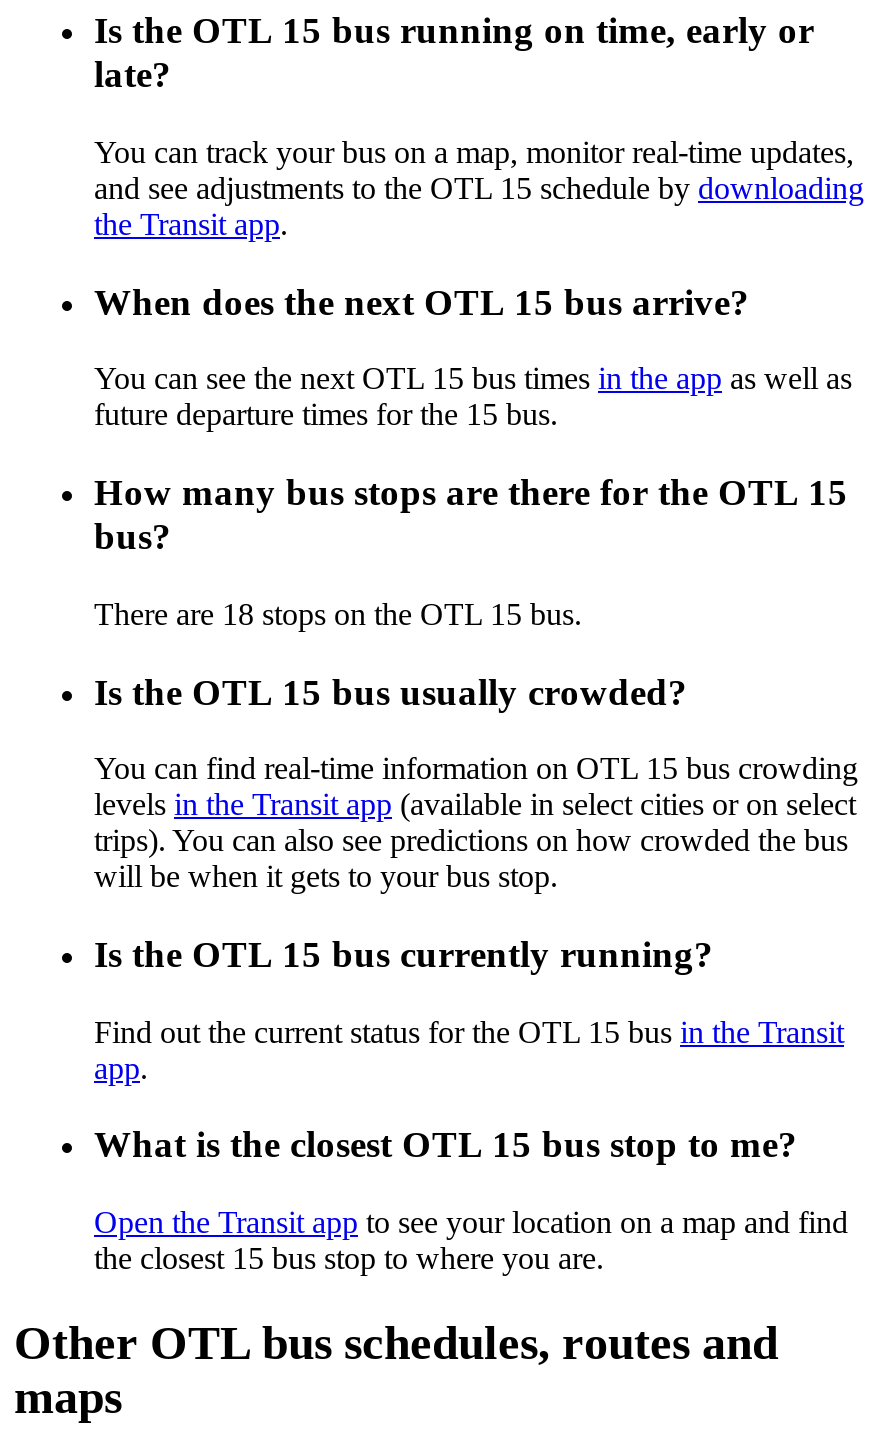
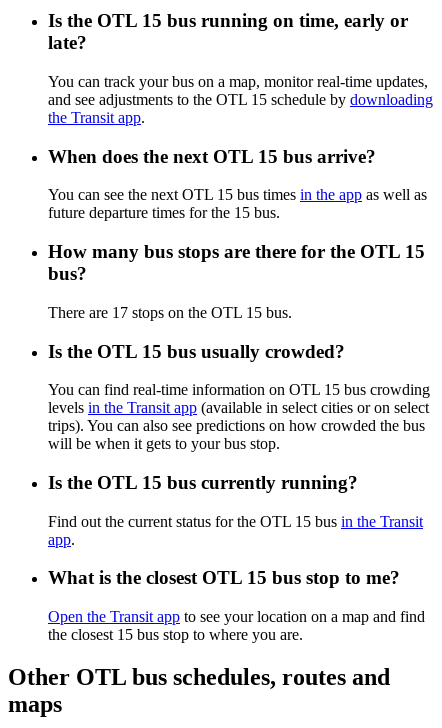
[94,597,582,631] There are 18 stops on the OTL 15 bus. -> [48,304,292,321] There are 17 stops on the OTL 15 bus.

